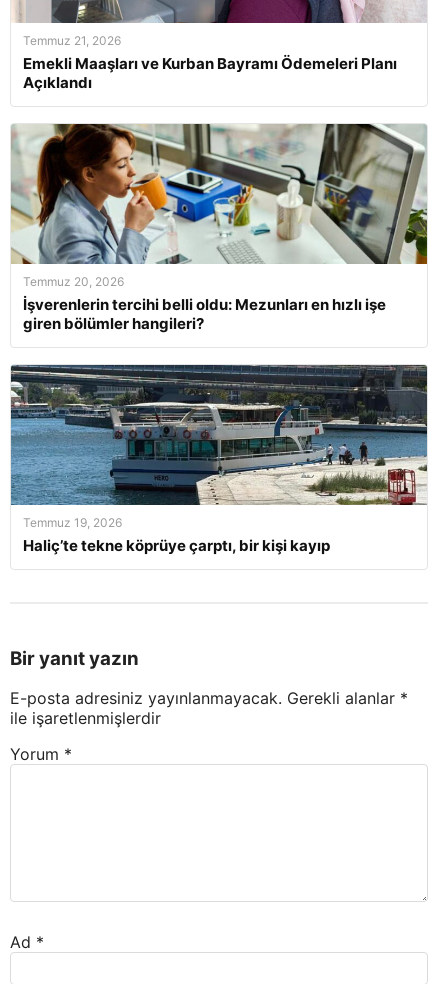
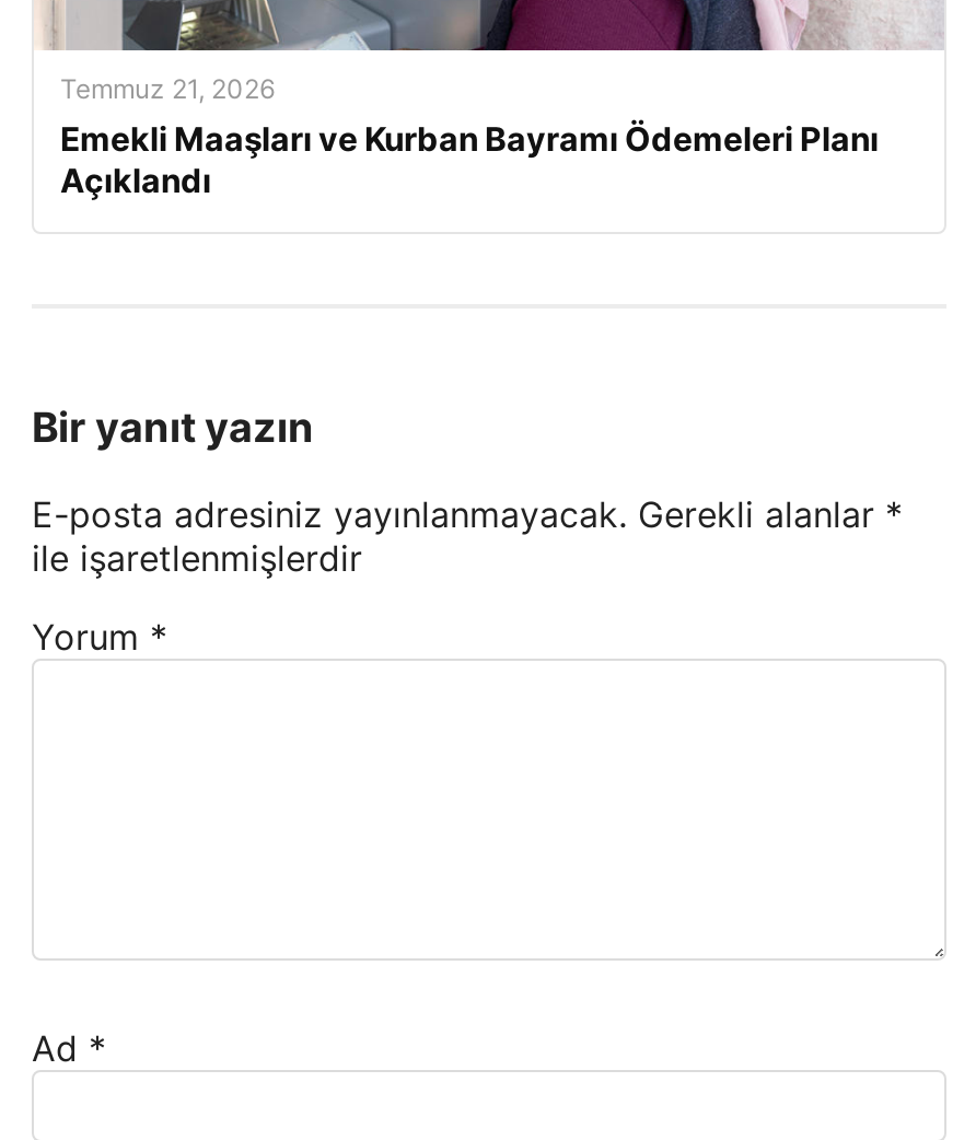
[10,123,428,333] [image] | Temmuz 20, 2026 | İşverenlerin tercihi belli oldu: Mezunları en hızlı işe | giren bölümler hangileri? -> none
[10,364,428,555] [image] | Temmuz 19, 2026 | Haliç’te tekne köprüye çarptı, bir kişi kayıp -> none

